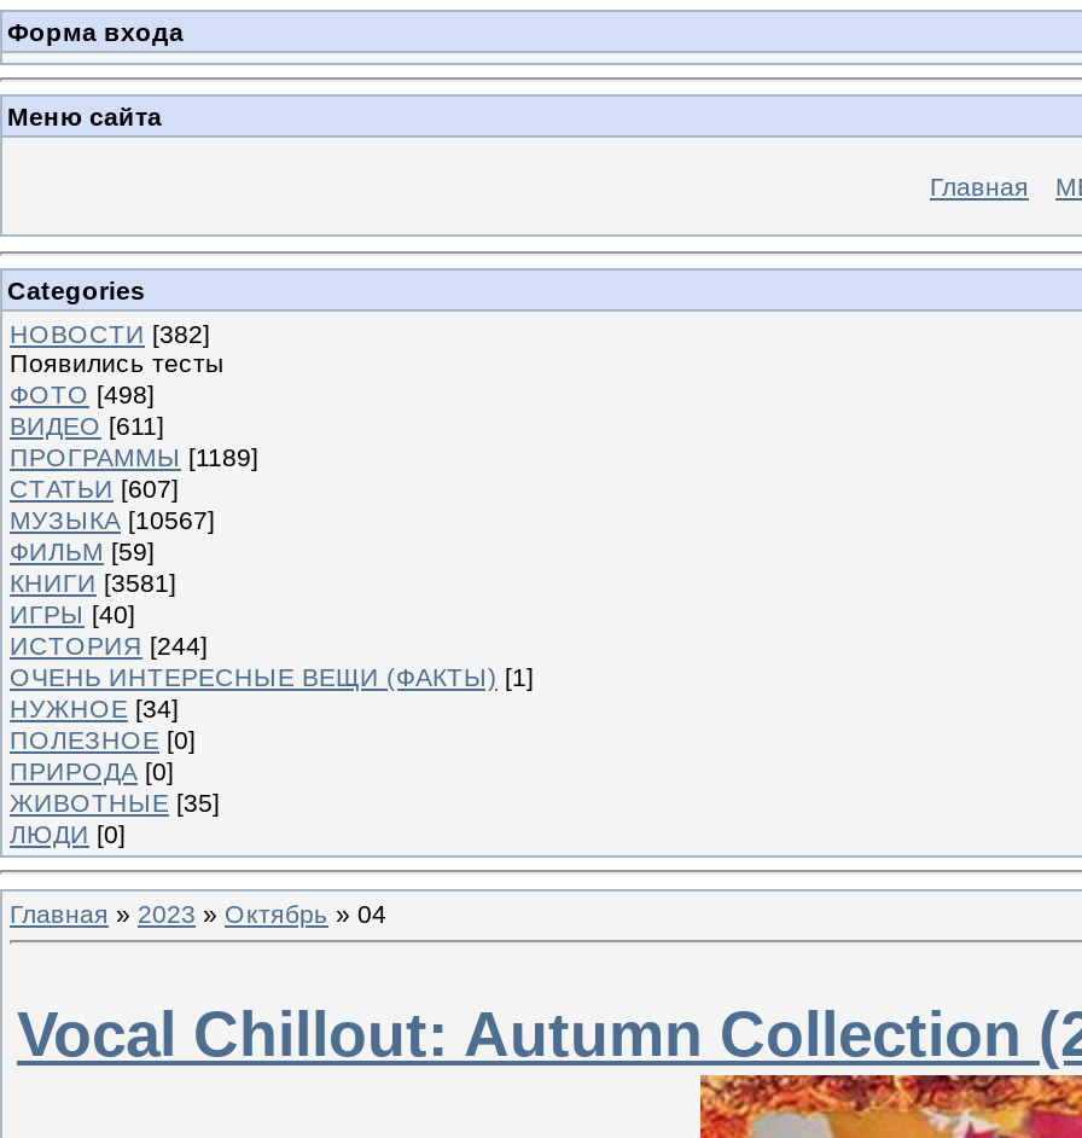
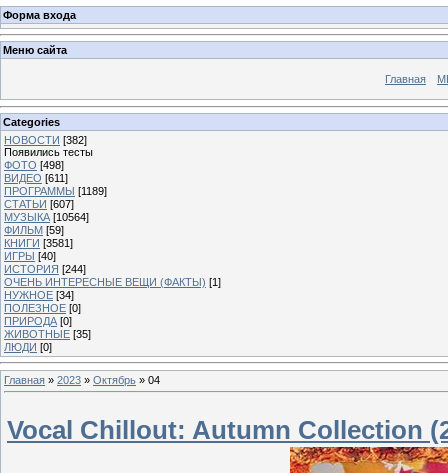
[10,505,215,534] МУЗЫКА [10567] -> [4,211,89,223] МУЗЫКА [10564]

